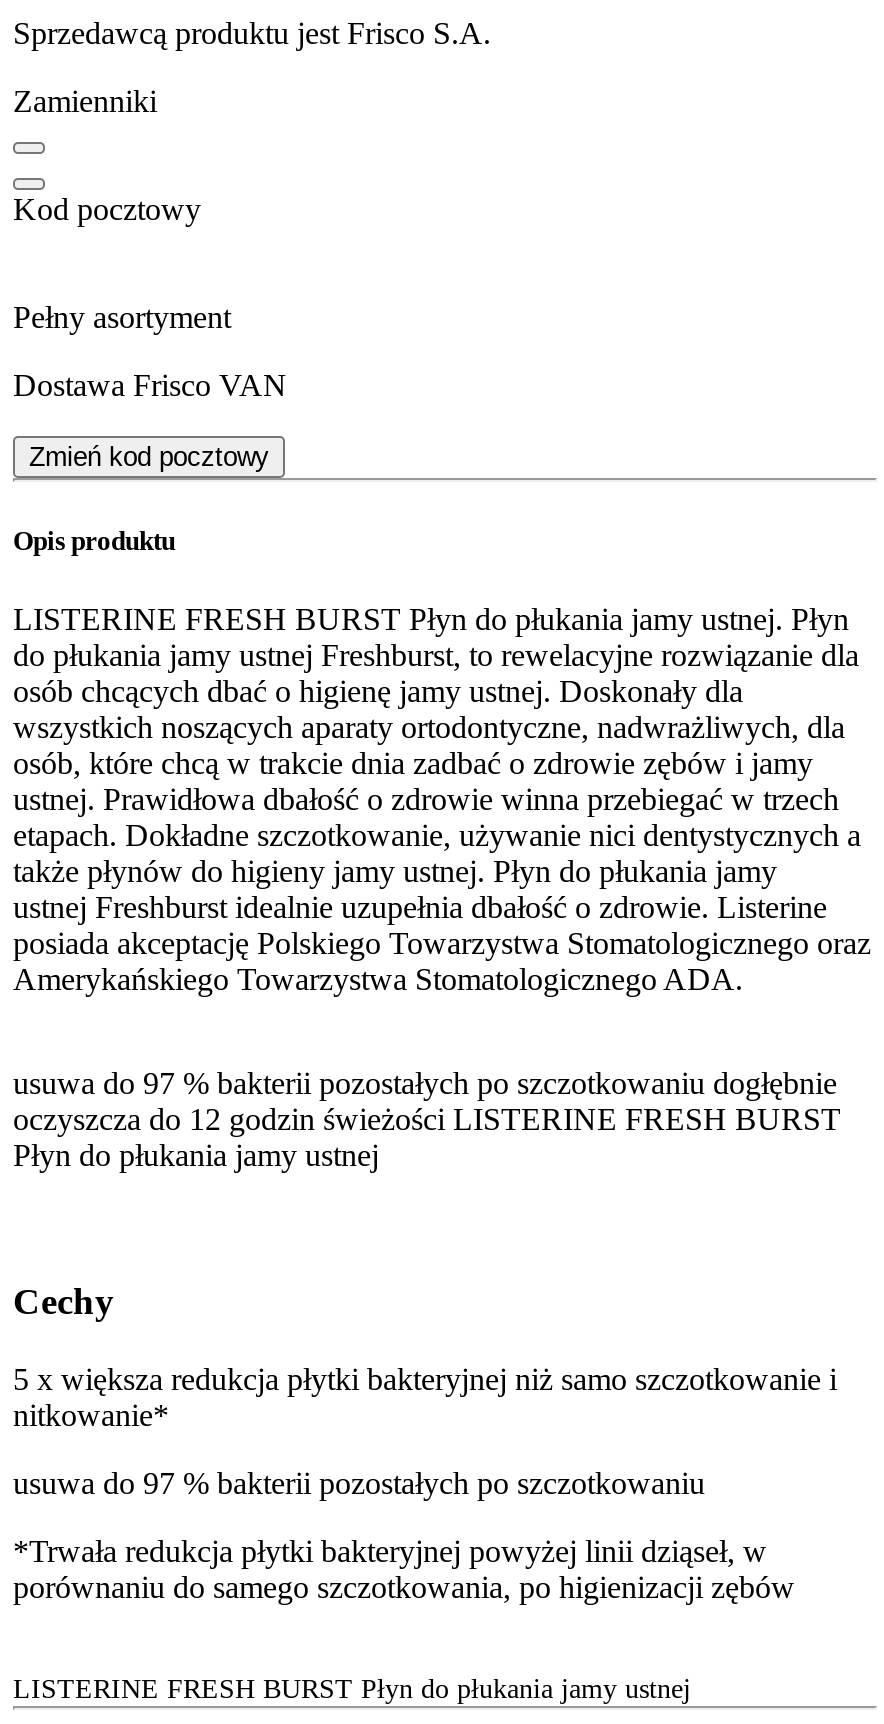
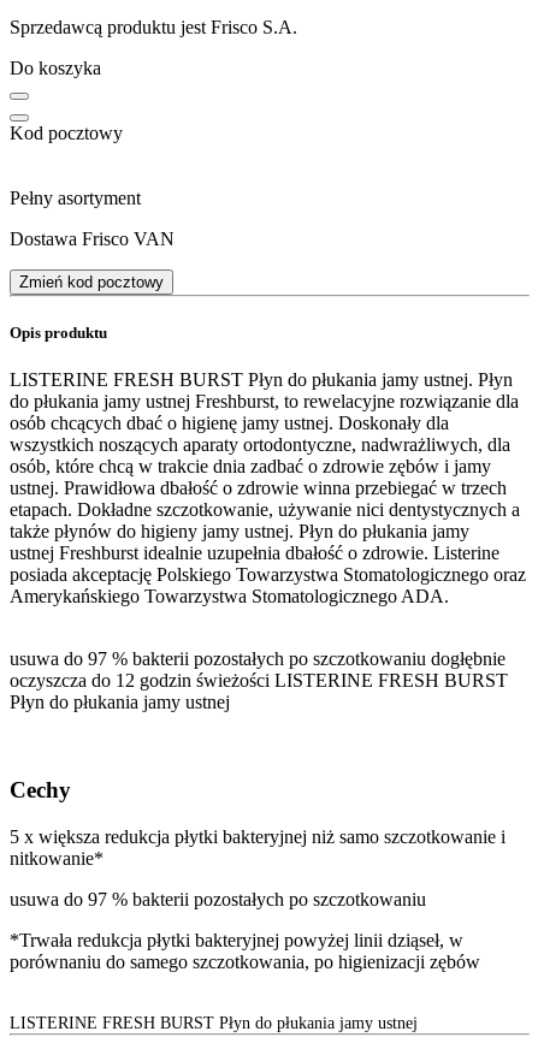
[13,84,157,118] Zamienniki -> [10,58,101,78] Do koszyka

